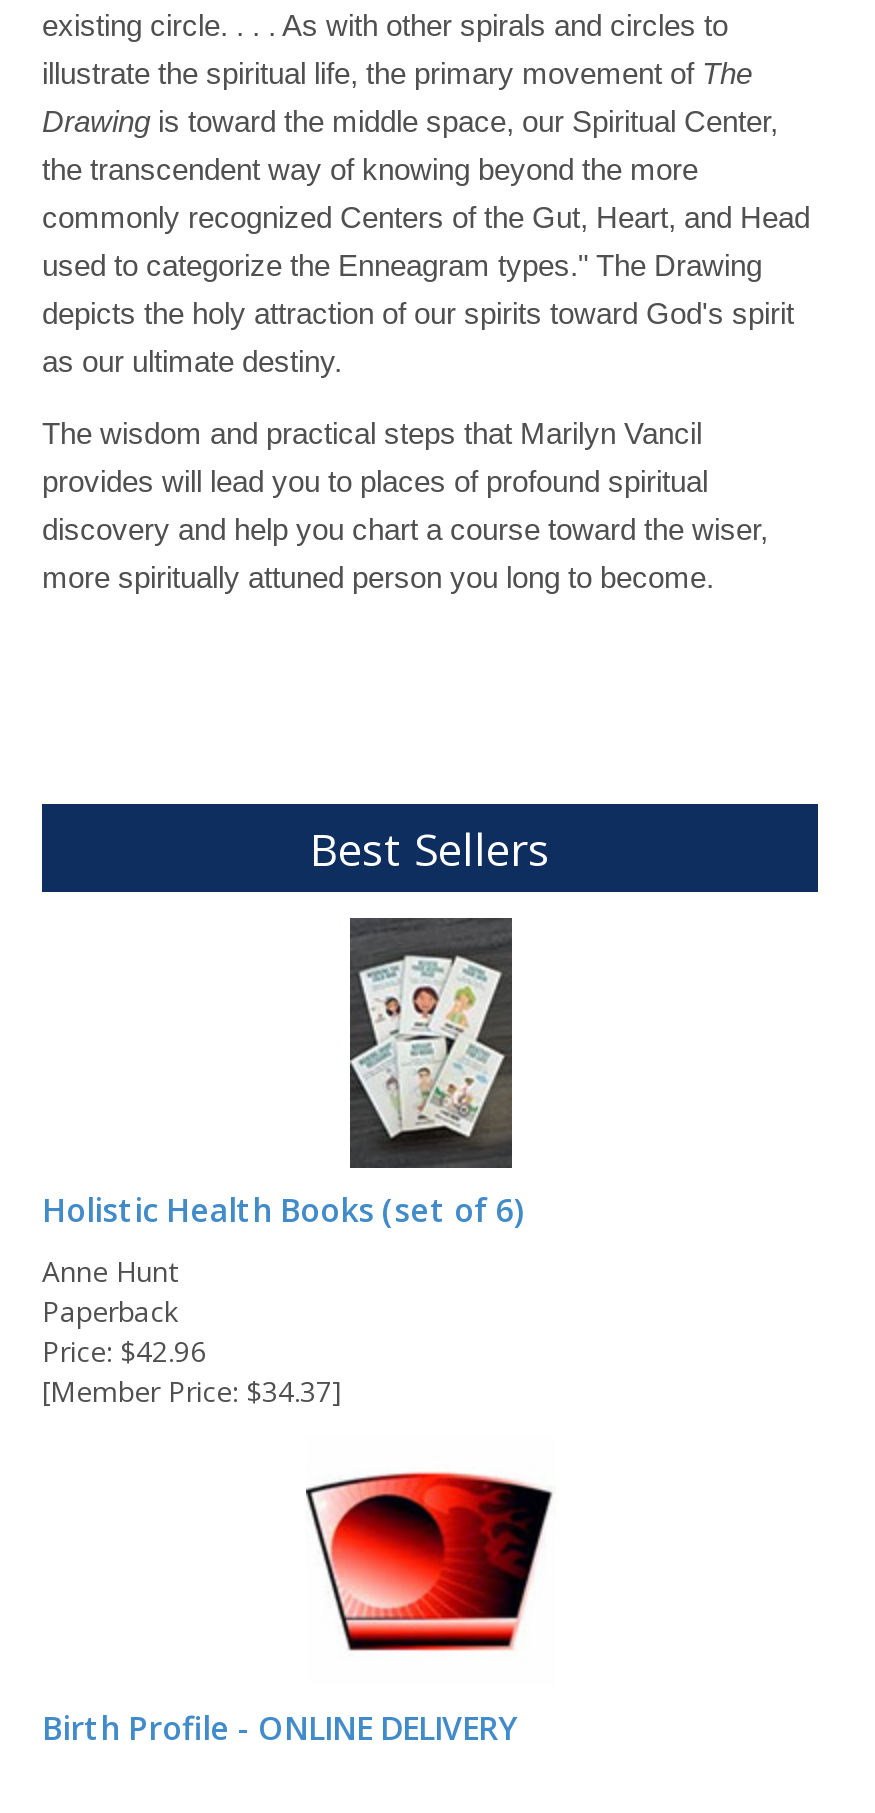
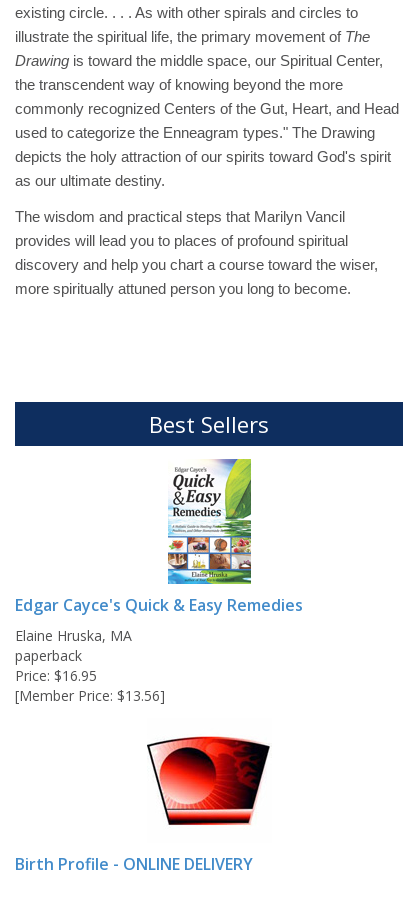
[42,916,526,1231] [image] | Holistic Health Books (set of 6) -> [15,458,303,615] [image] | Edgar Cayce's Quick & Easy Remedies
[42,1251,342,1409] Anne Hunt | Paperback | Price: $42.96 | [Member Price: $34.37] -> [15,625,165,704] Elaine Hruska, MA | paperback | Price: $16.95 | [Member Price: $13.56]

